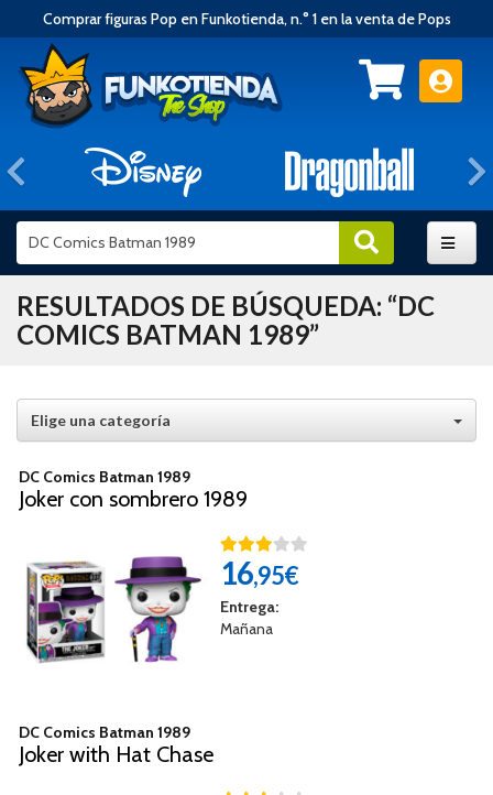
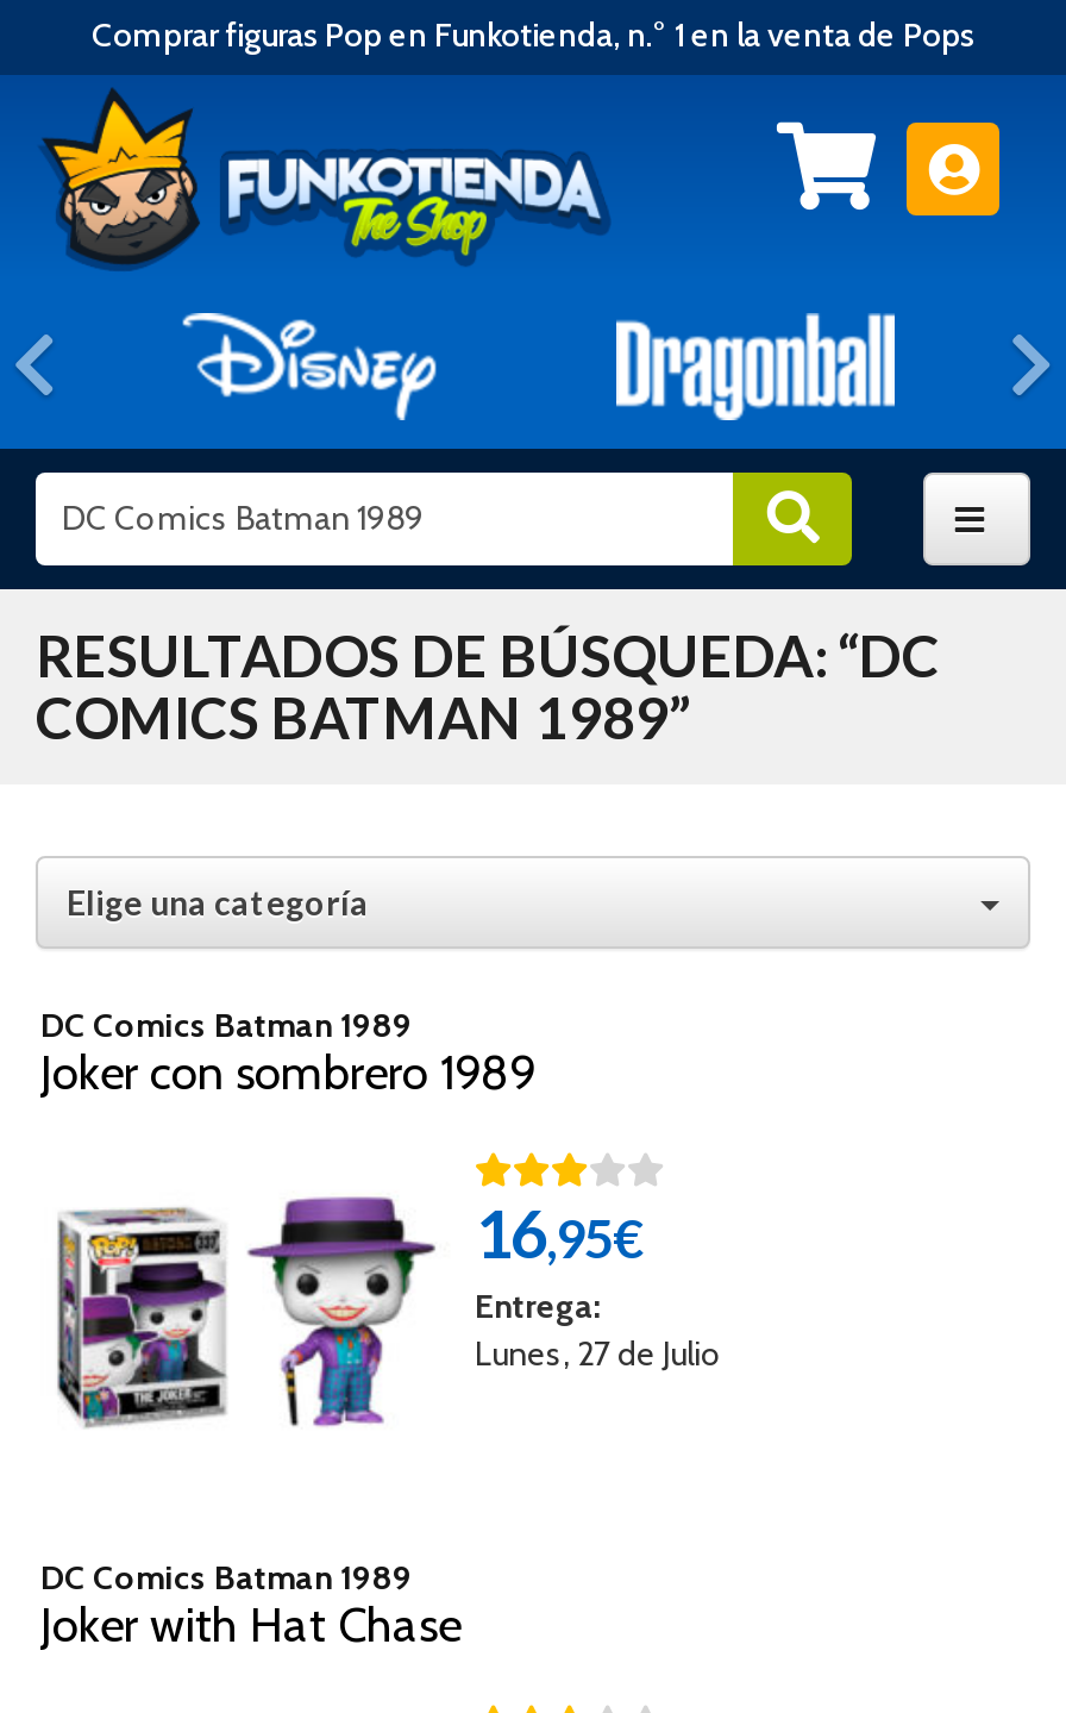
[220,619,272,639] Mañana -> [475,1332,722,1375] Lunes, 27 de Julio

